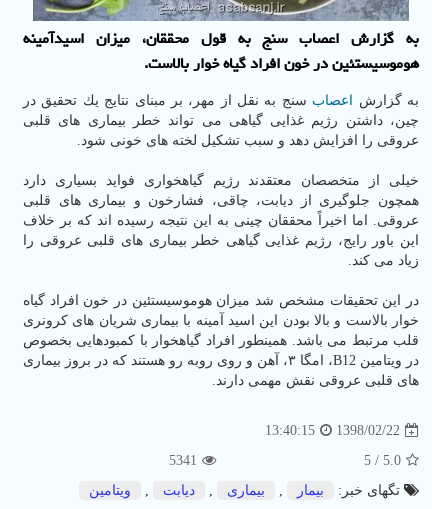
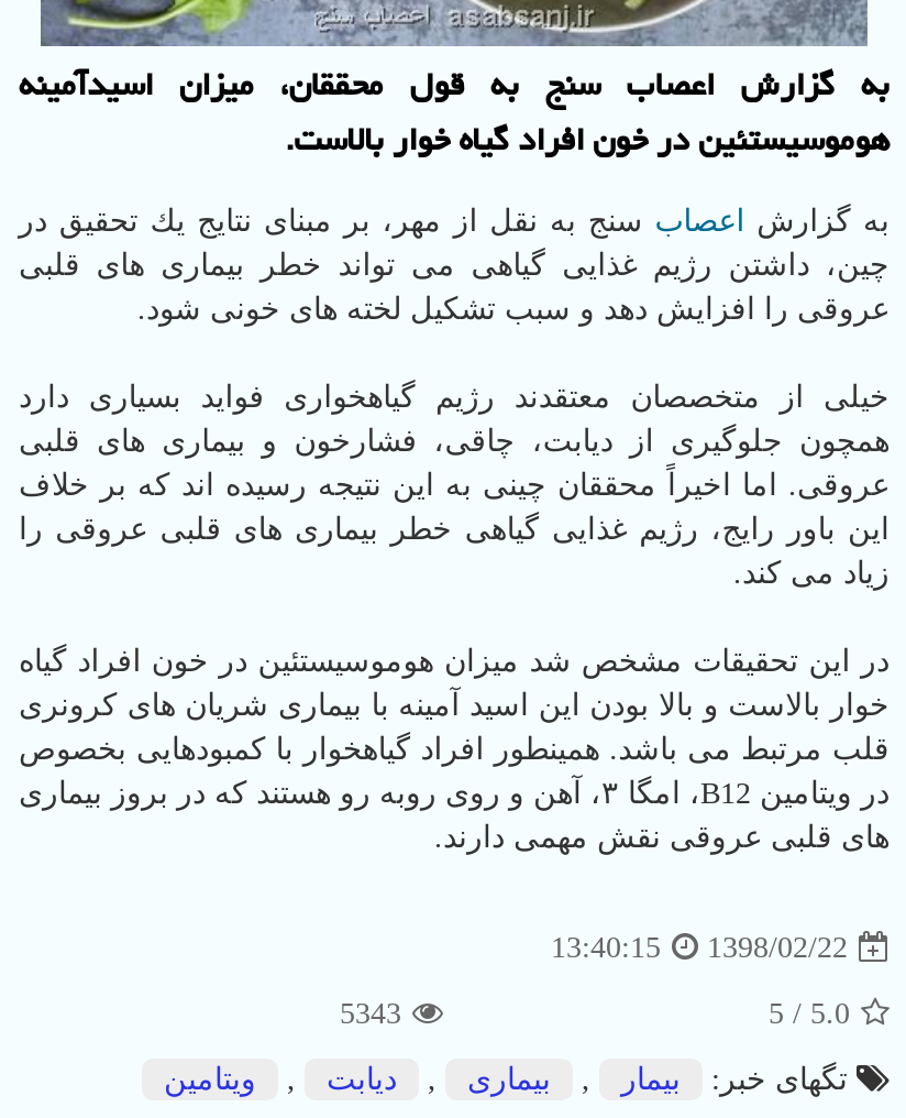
[169,453,197,468] 5341 -> [340,998,401,1031] 5343

